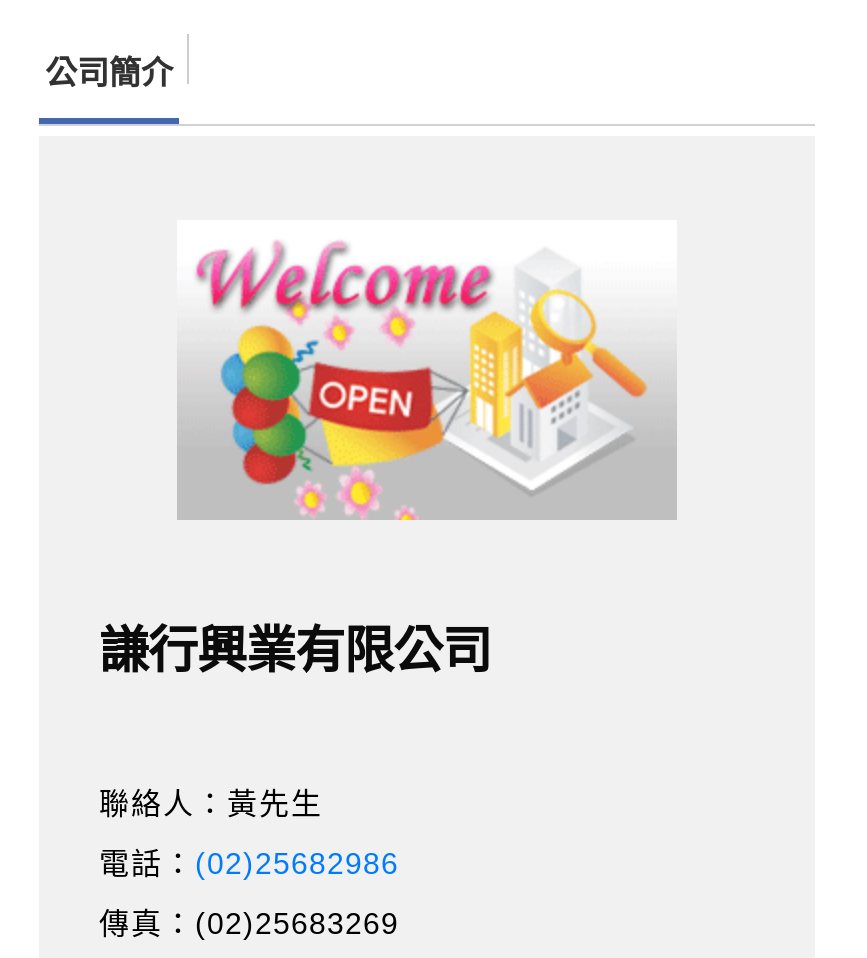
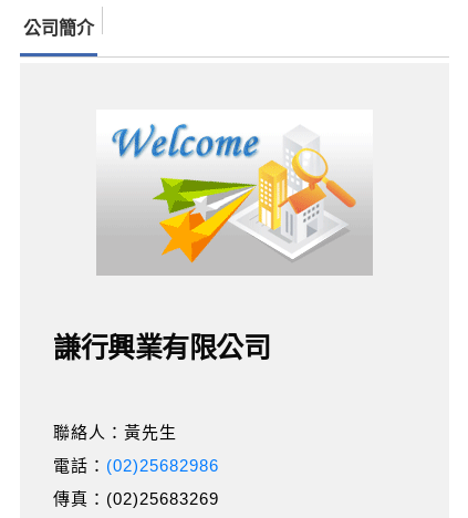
[195,240,495,522] [image] -> [107,122,270,276] [image]

